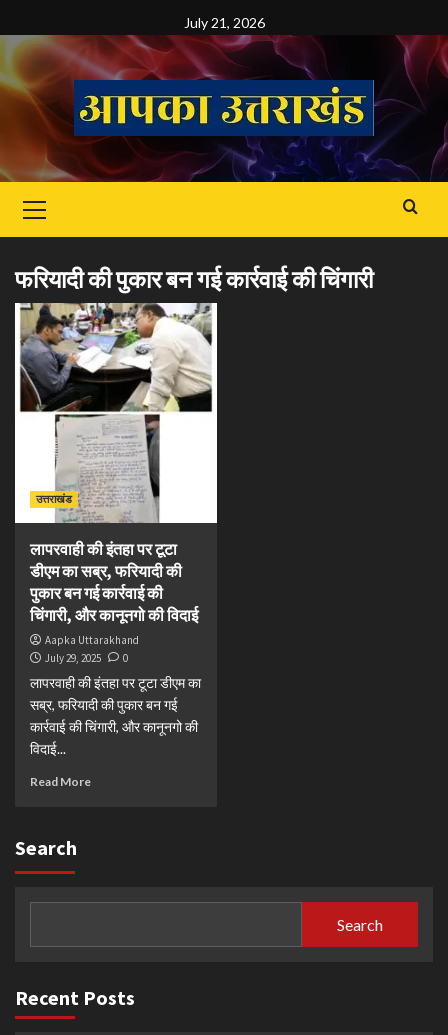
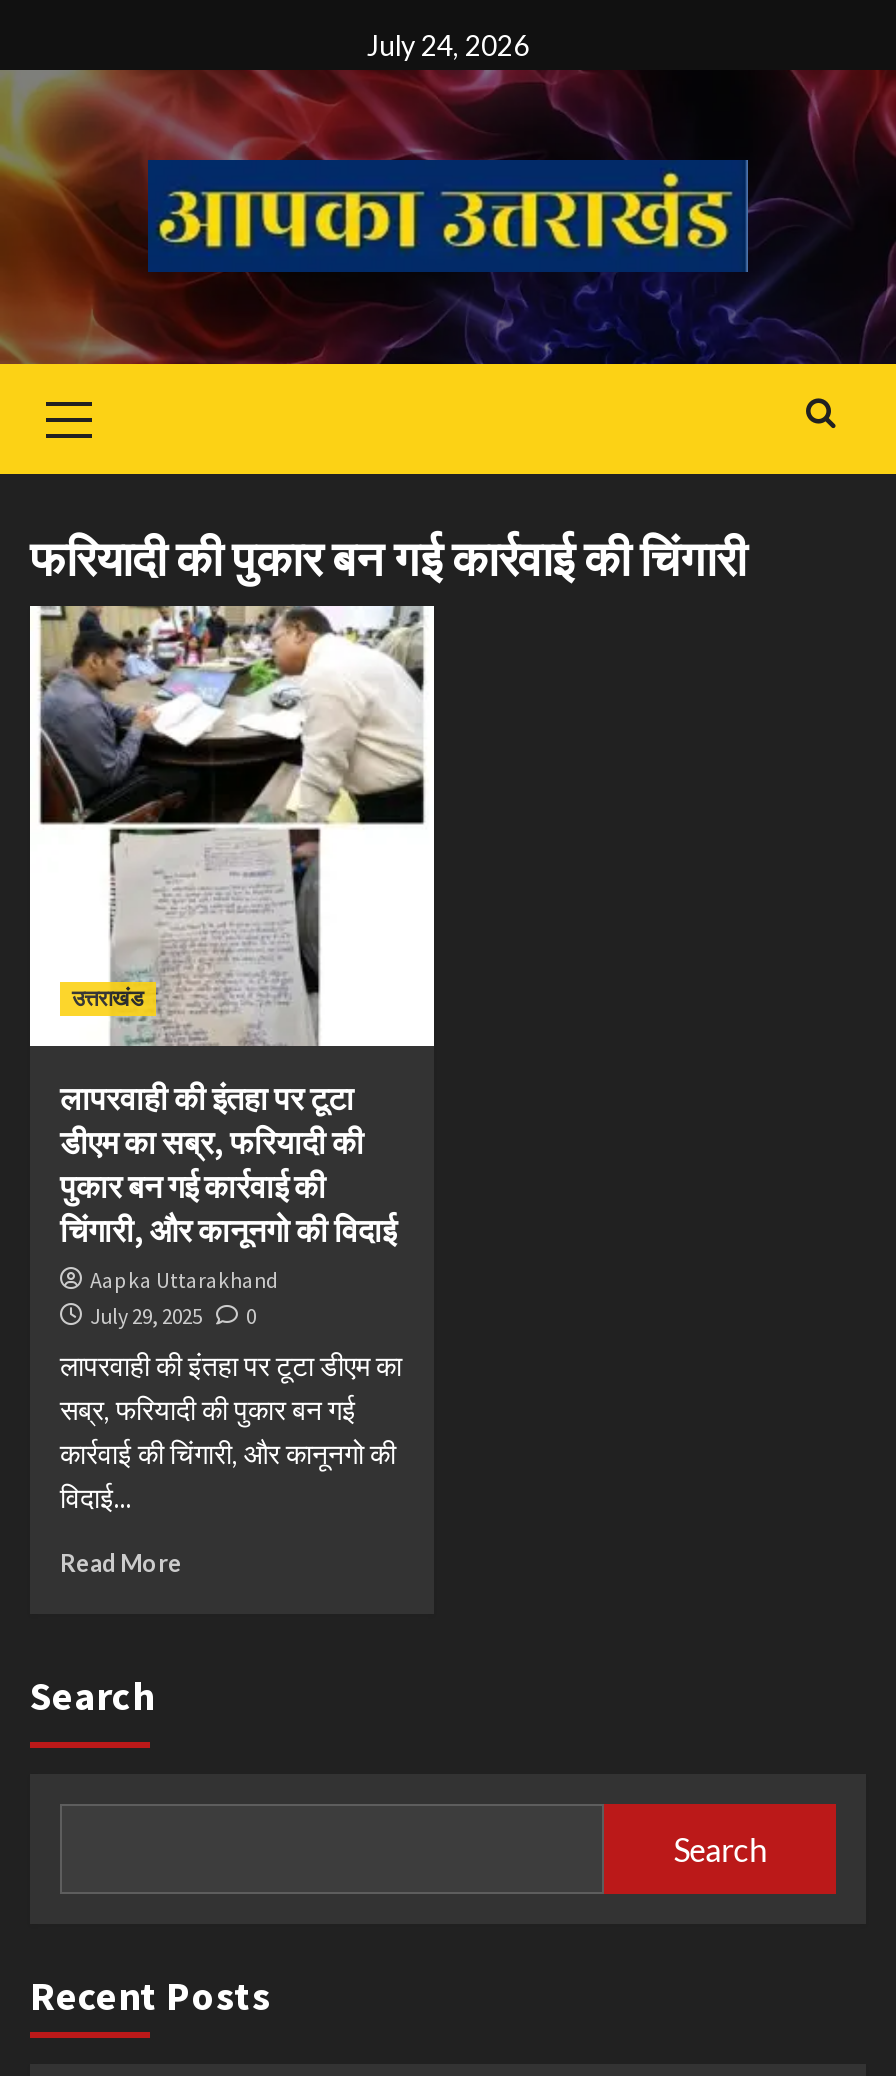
[183,14,264,31] July 21, 2026 -> [367,28,529,62] July 24, 2026

